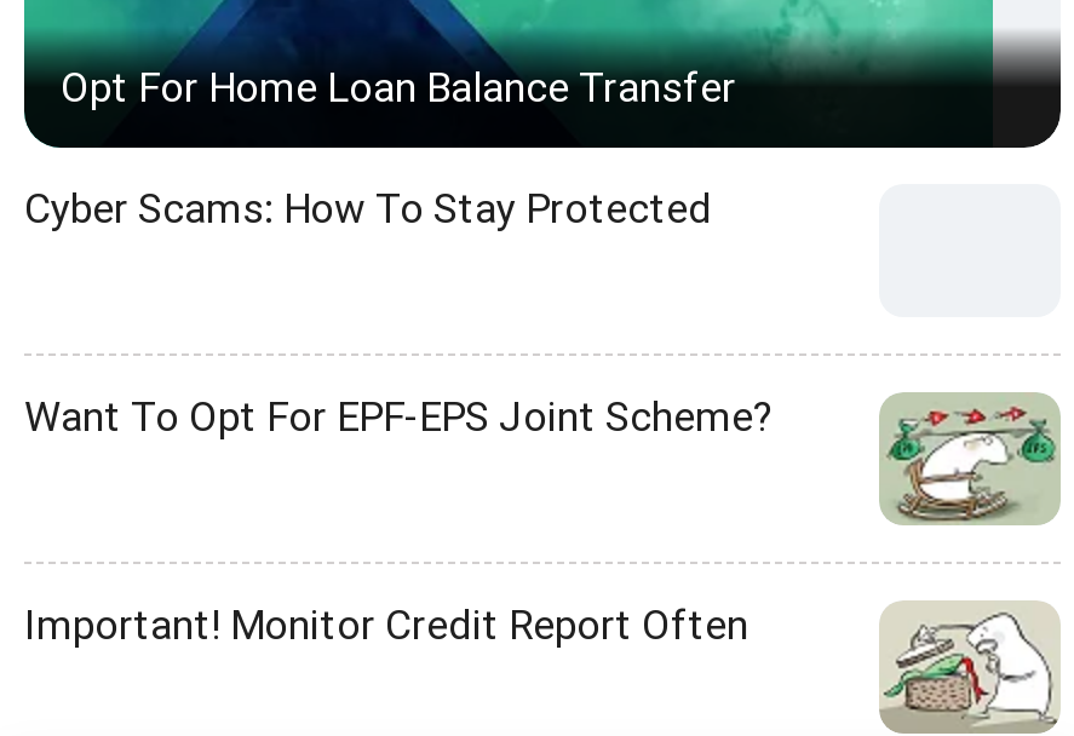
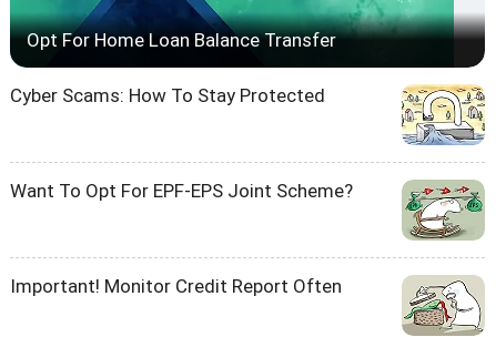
none -> [401,84,486,145] [image]

